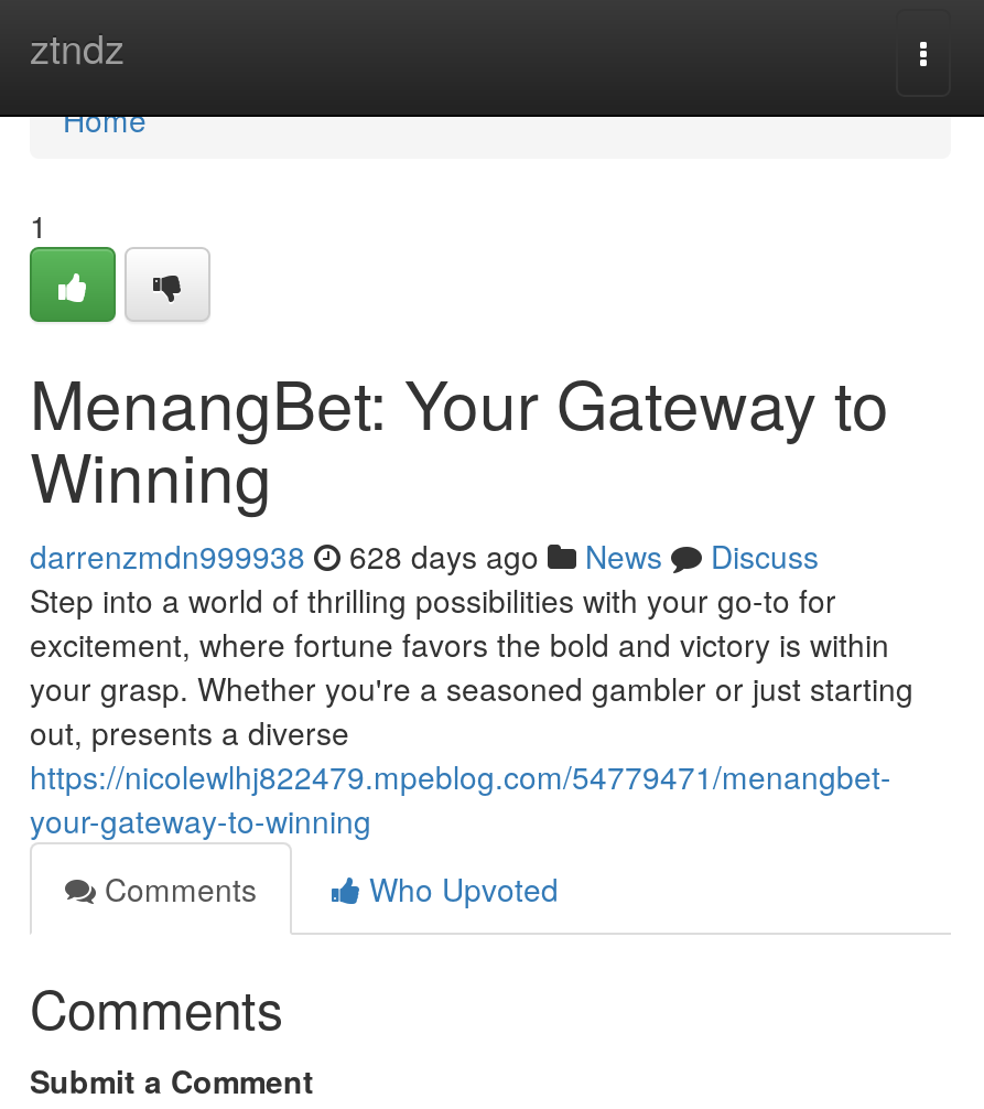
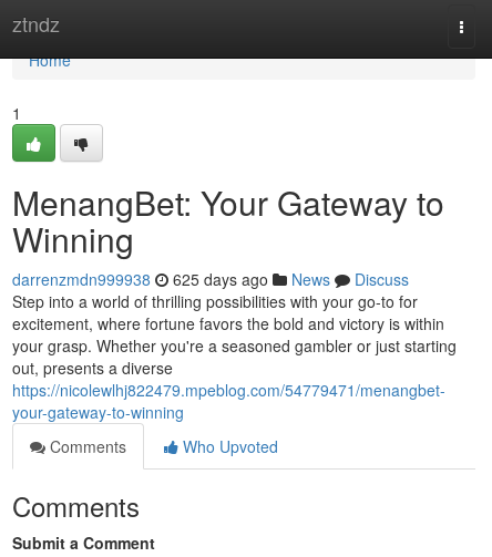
[30,534,819,578] darrenzmdn999938 628 days ago News Discuss -> [12,268,409,290] darrenzmdn999938 625 days ago News Discuss

